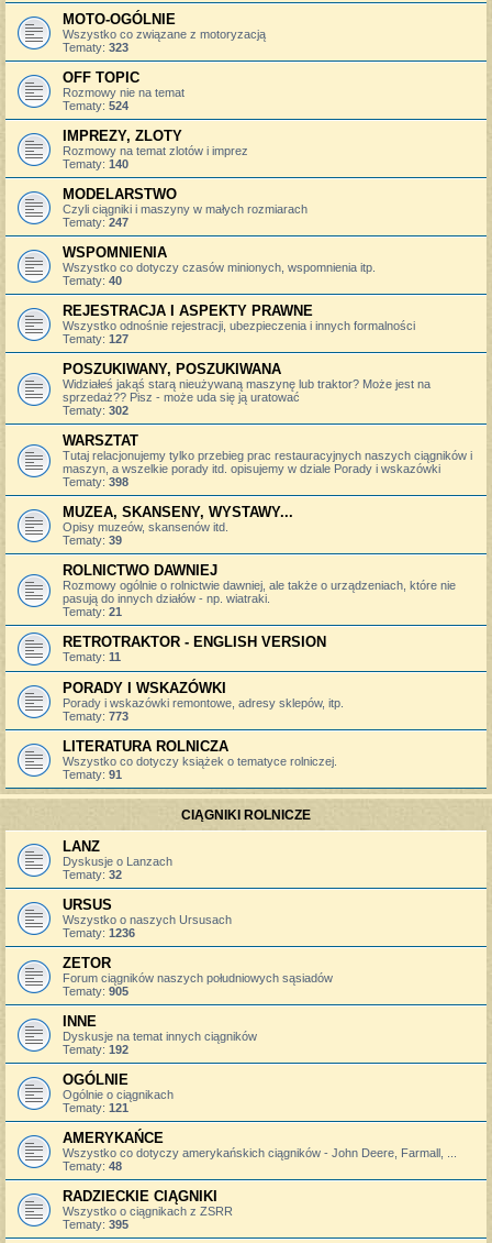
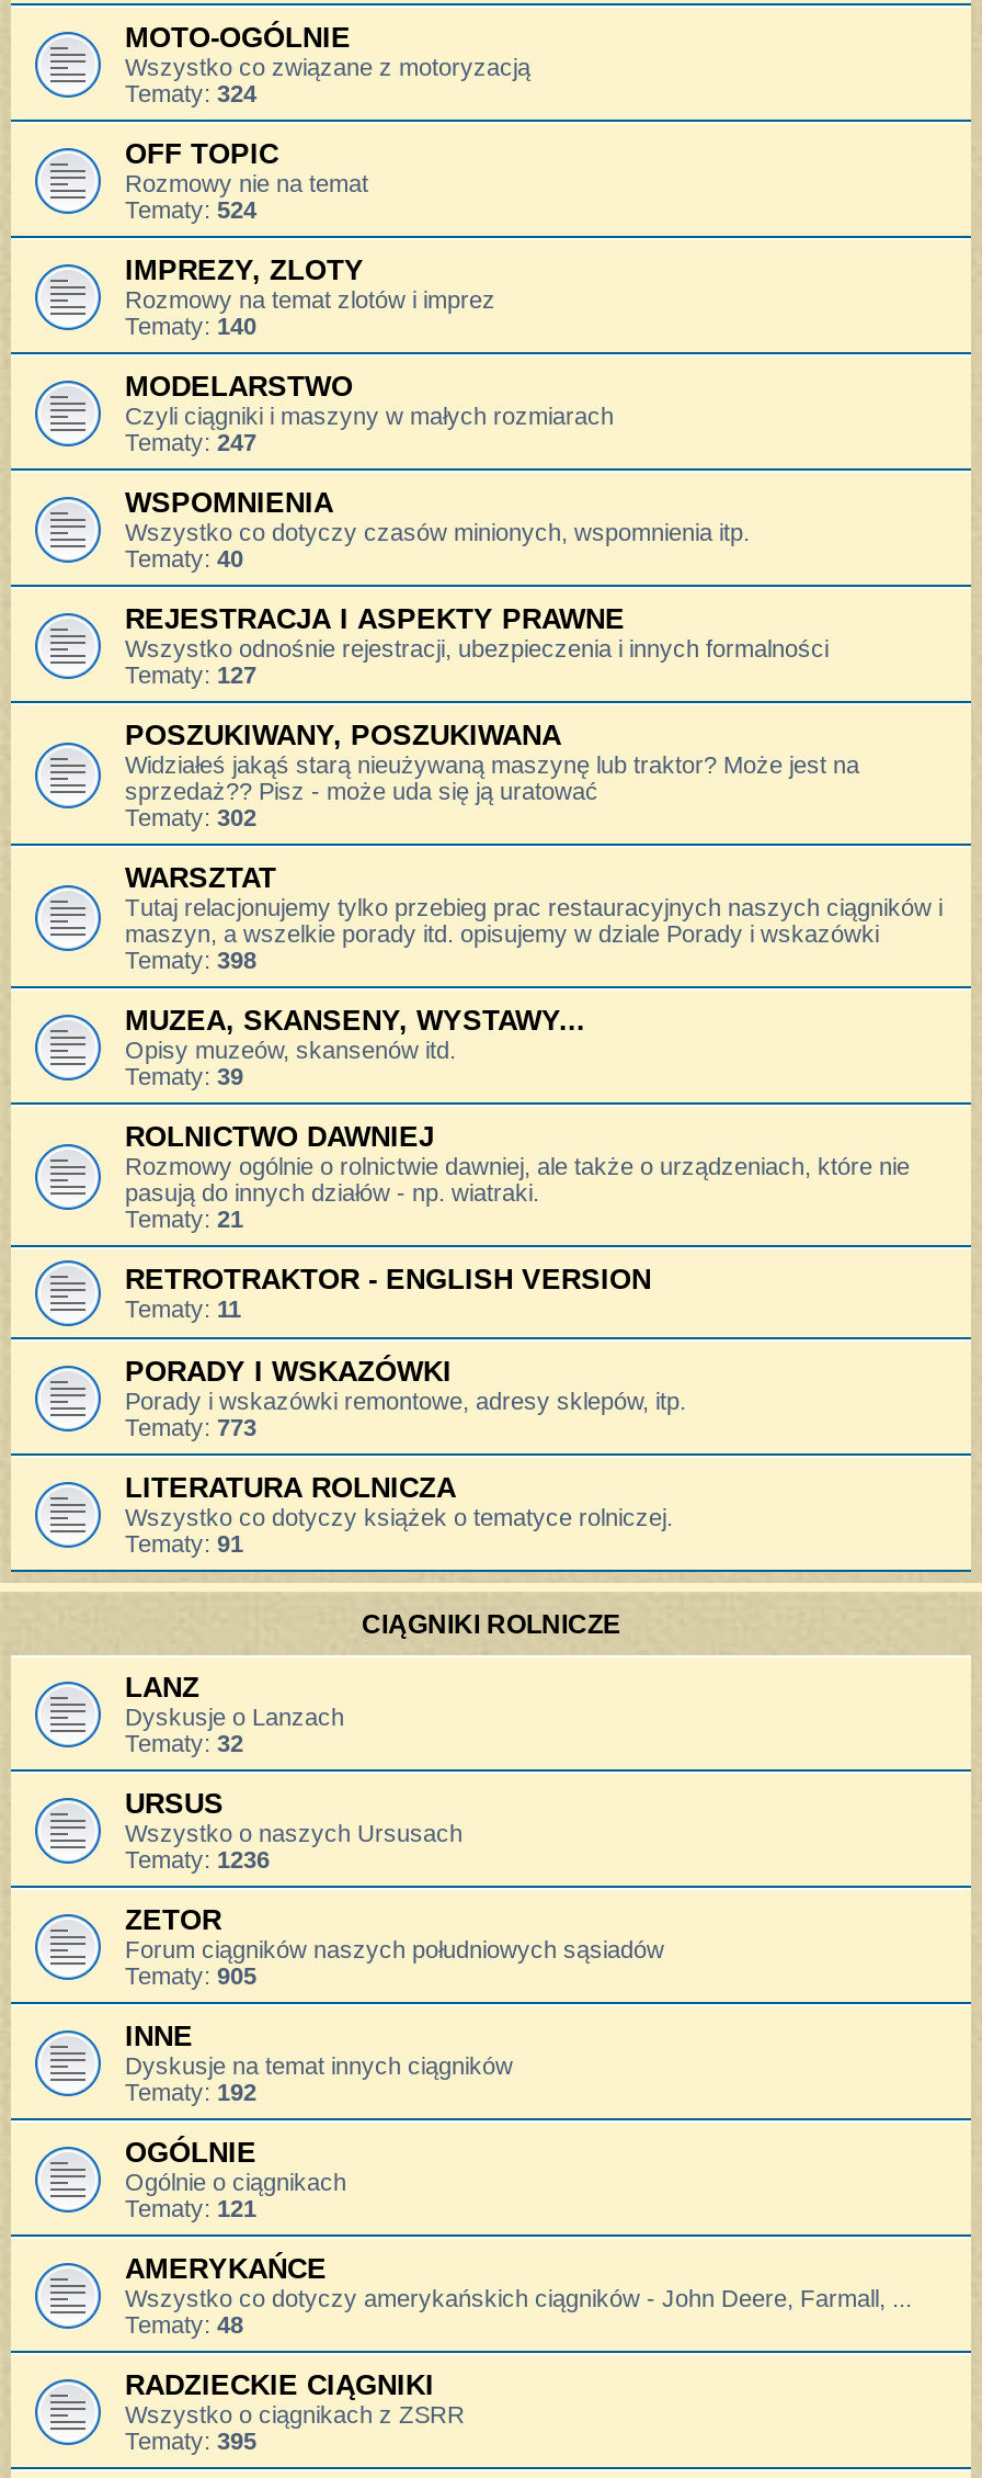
[63,40,128,54] Tematy: 323 -> [125,81,256,107] Tematy: 324

